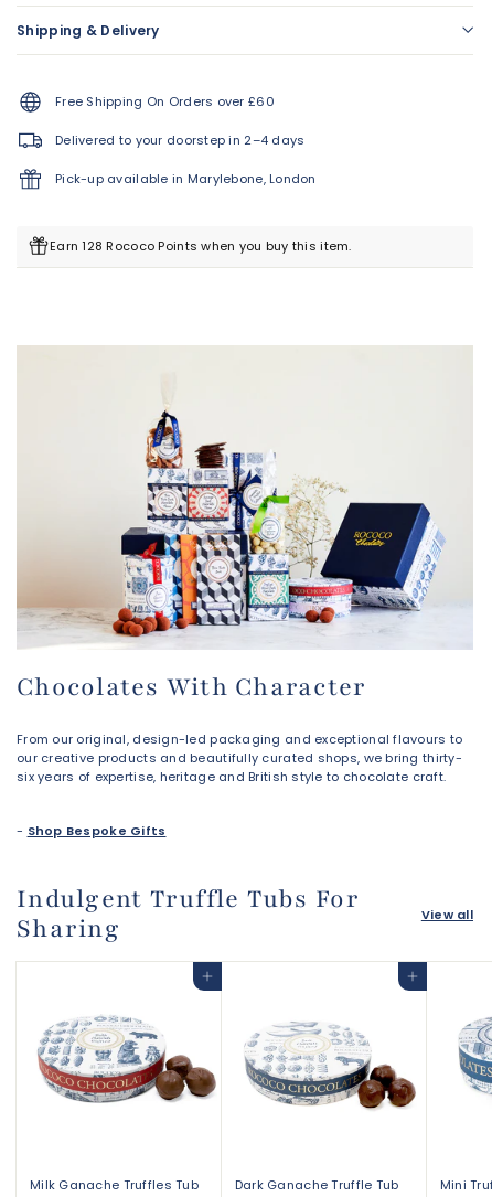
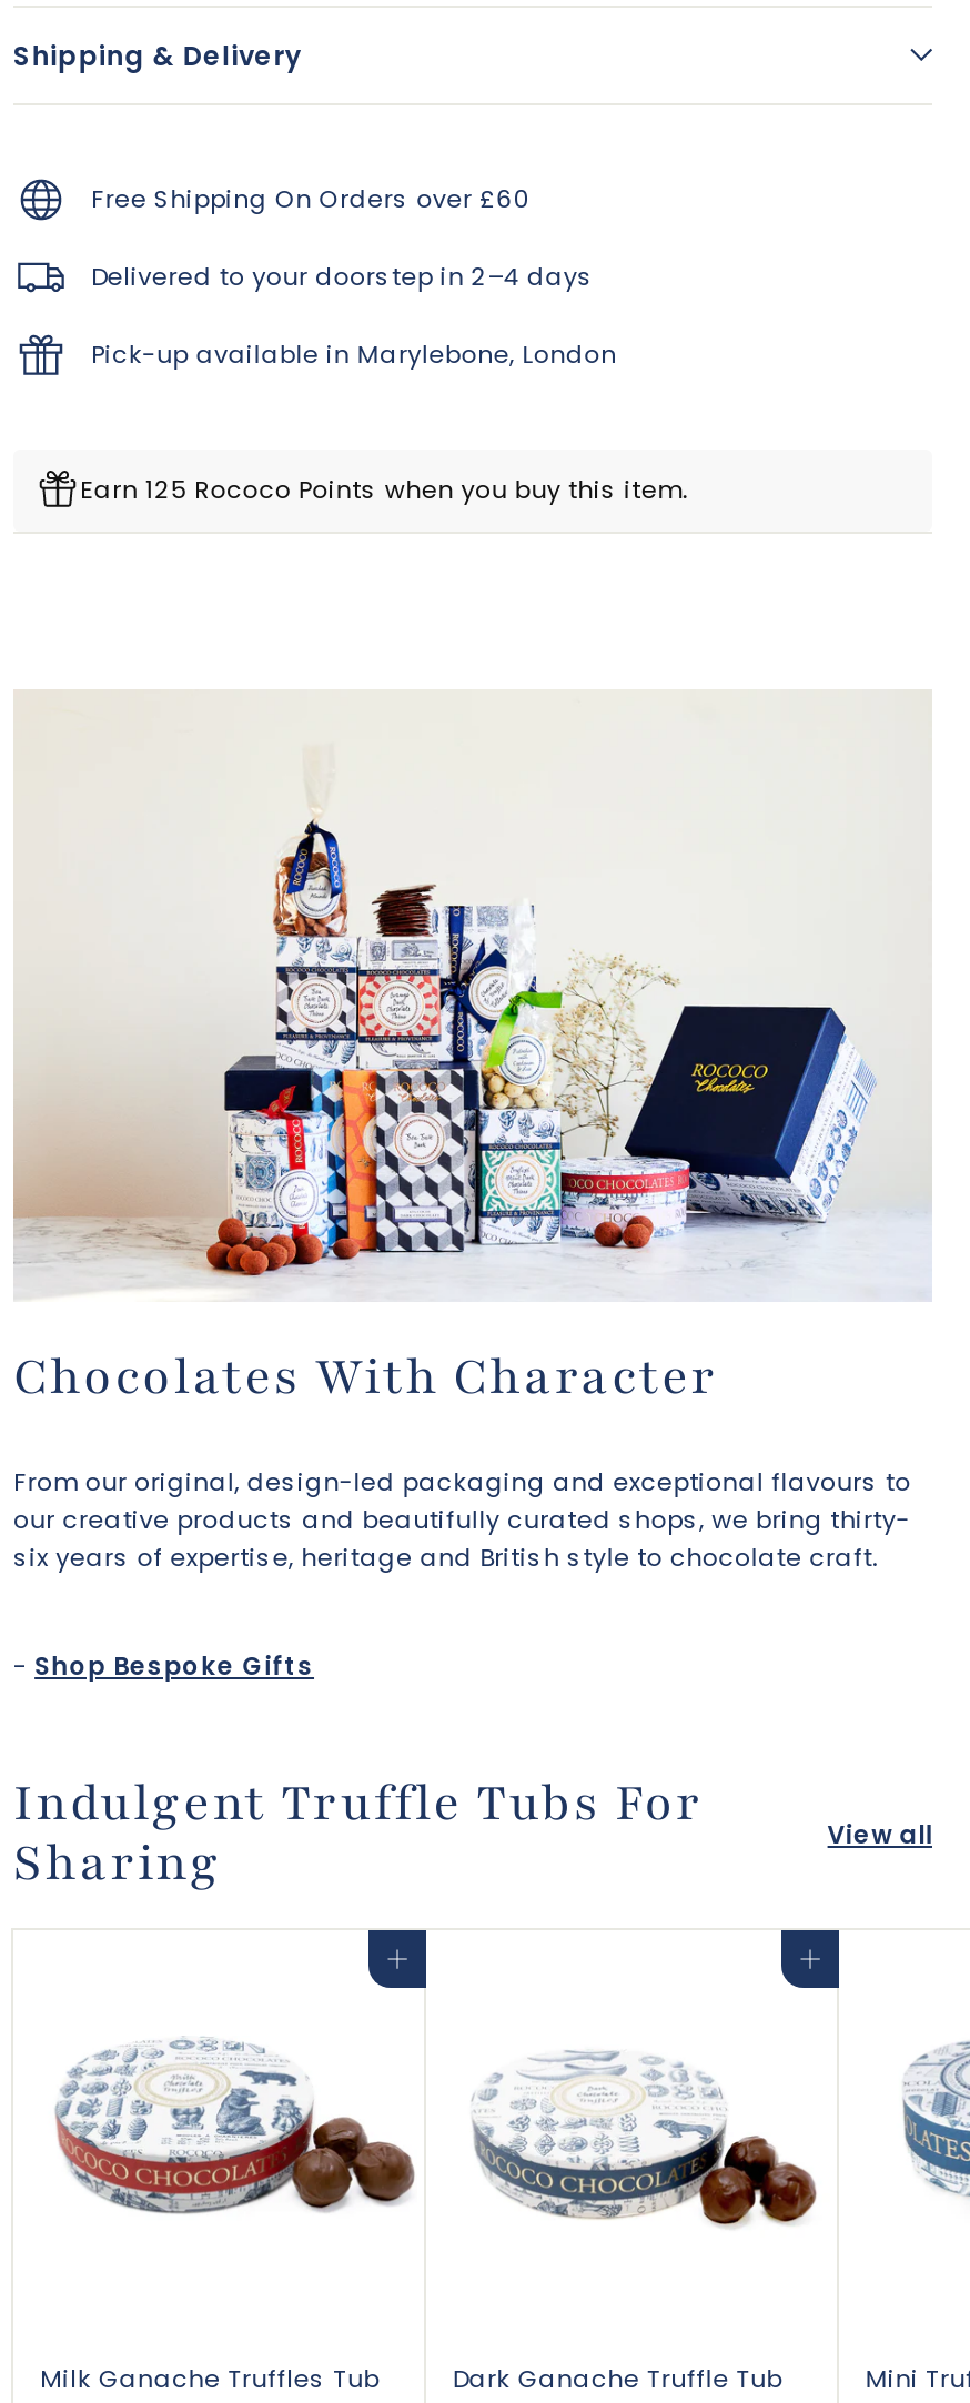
[50,237,352,254] Earn 128 Rococo Points when you buy this item. -> [80,471,687,506] Earn 125 Rococo Points when you buy this item.

